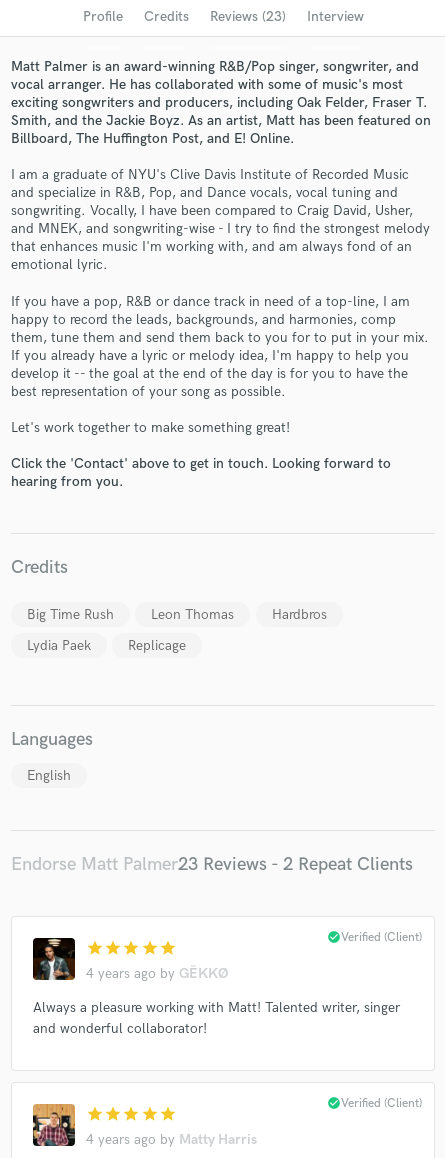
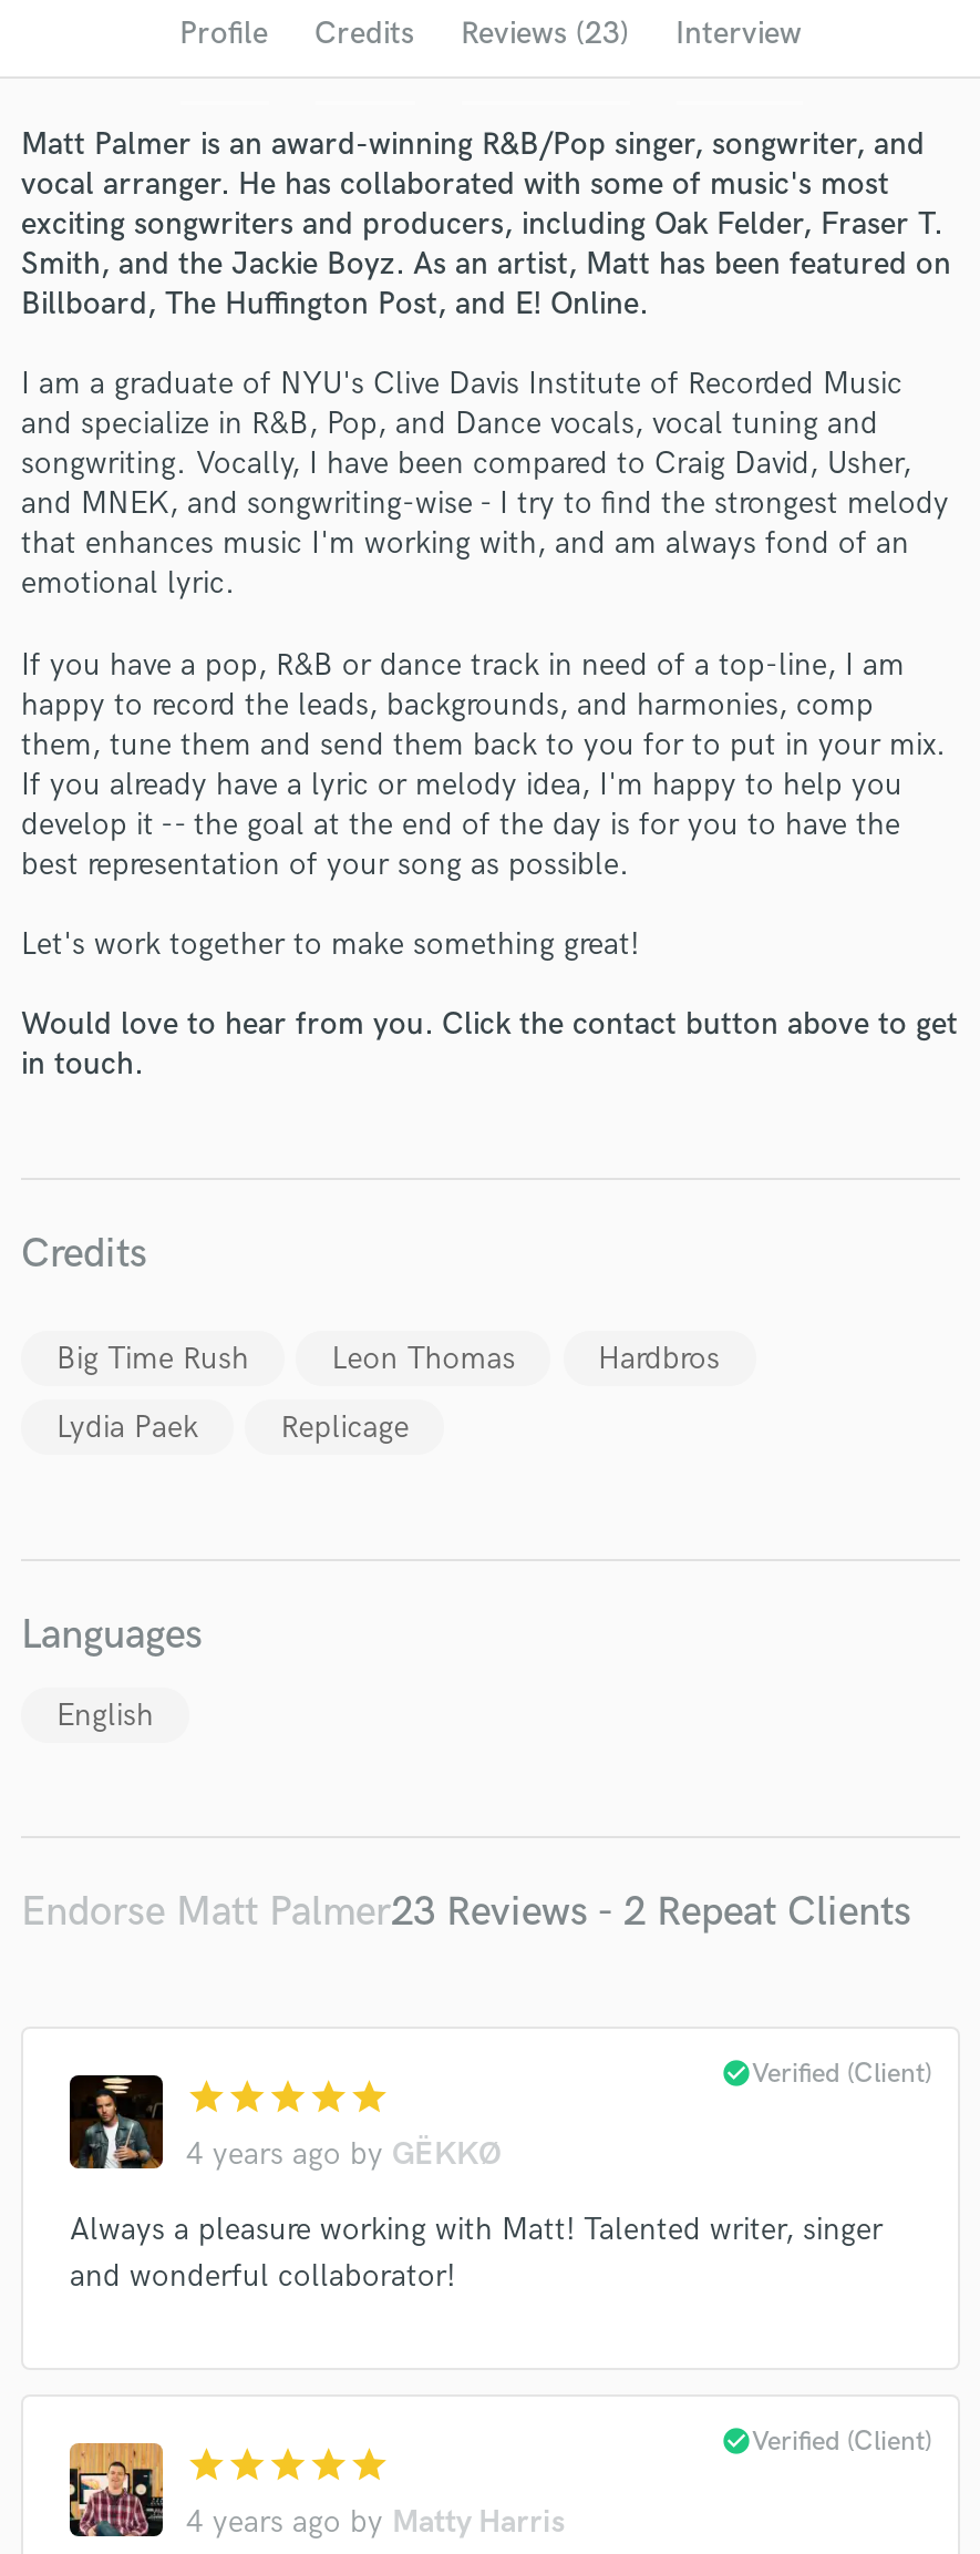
[11,455,391,490] Click the 'Contact' above to get in touch. Looking forward to | hearing from you. -> [21,1006,958,1083] Would love to hear from you. Click the contact button above to get | in touch.

